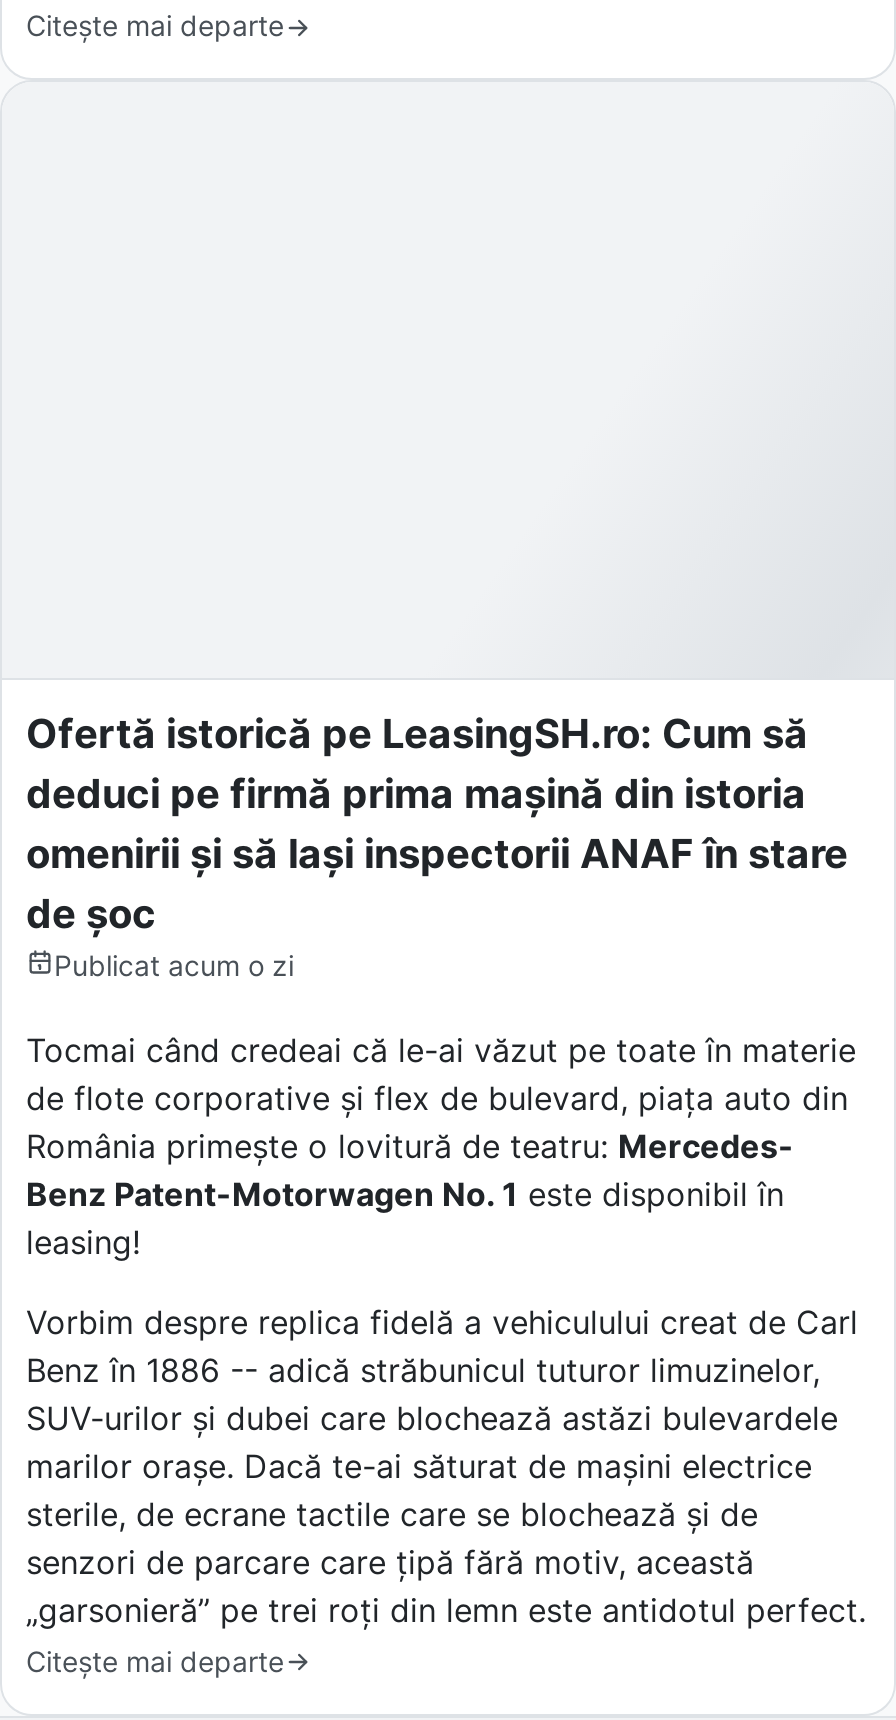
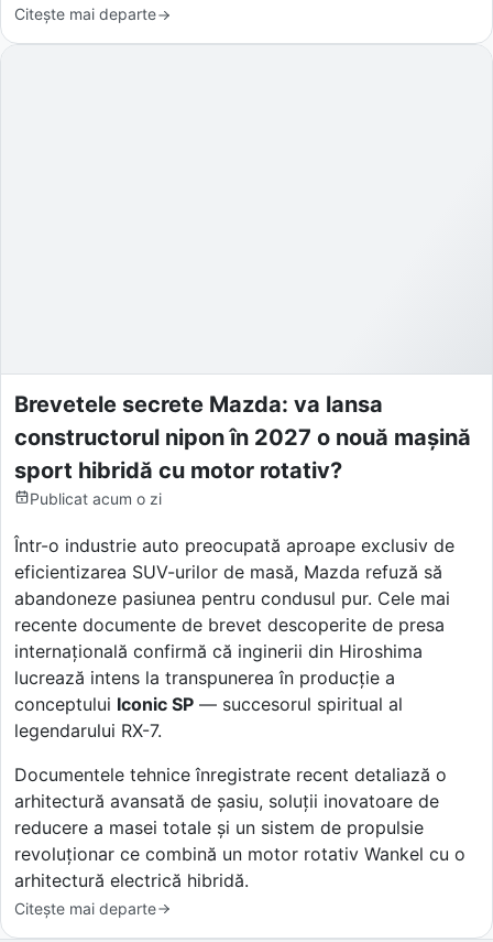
[26,709,848,937] Ofertă istorică pe LeasingSH.ro: Cum să | deduci pe firmă prima mașină din istoria | omenirii și să lași inspectorii ANAF în stare | de șoc -> [14,391,471,483] Brevetele secrete Mazda: va lansa | constructorul nipon în 2027 o nouă mașină | sport hibridă cu motor rotativ?
moved [54,947,294,981] -> [30,489,162,507]: Publicat acum o zi
[26,1029,856,1261] Tocmai când credeai că le-ai văzut pe toate în materie | de flote corporative și flex de bulevard, piața auto din | România primește o lovitură de teatru: Mercedes- | Benz Patent-Motorwagen No. 1 este disponibil în | leasing! -> [14,534,454,741] Într-o industrie auto preocupată aproape exclusiv de | eficientizarea SUV-urilor de masă, Mazda refuză să | abandoneze pasiunea pentru condusul pur. Cele mai | recente documente de brevet descoperite de presa | internațională confirmă că inginerii din Hiroshima | lucrează intens la transpunerea în producție a | conceptului Iconic SP — succesorul spiritual al | legendarului RX-7.
[26,1301,866,1629] Vorbim despre replica fidelă a vehiculului creat de Carl | Benz în 1886 -- adică străbunicul tuturor limuzinelor, | SUV-urilor și dubei care blochează astăzi bulevardele | marilor orașe. Dacă te-ai săturat de mașini electrice | sterile, de ecrane tactile care se blochează și de | senzori de parcare care țipă fără motiv, această | „garsonieră” pe trei roți din lemn este antidotul perfect. -> [14,763,465,891] Documentele tehnice înregistrate recent detaliază o | arhitectură avansată de șasiu, soluții inovatoare de | reducere a masei totale și un sistem de propulsie | revoluționar ce combină un motor rotativ Wankel cu o | arhitectură electrică hibridă.

